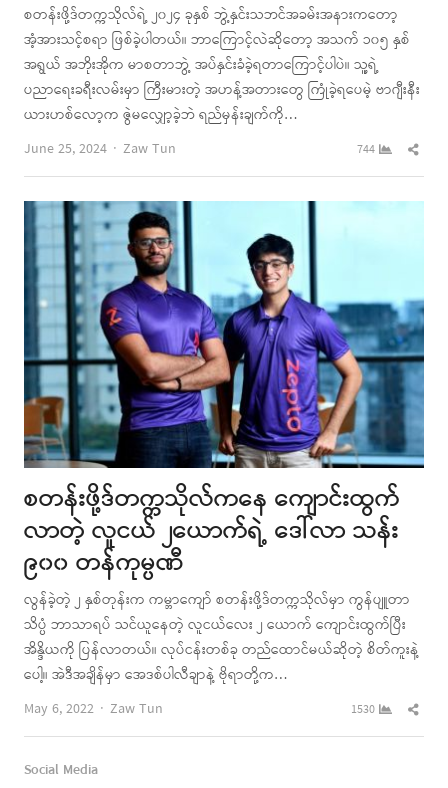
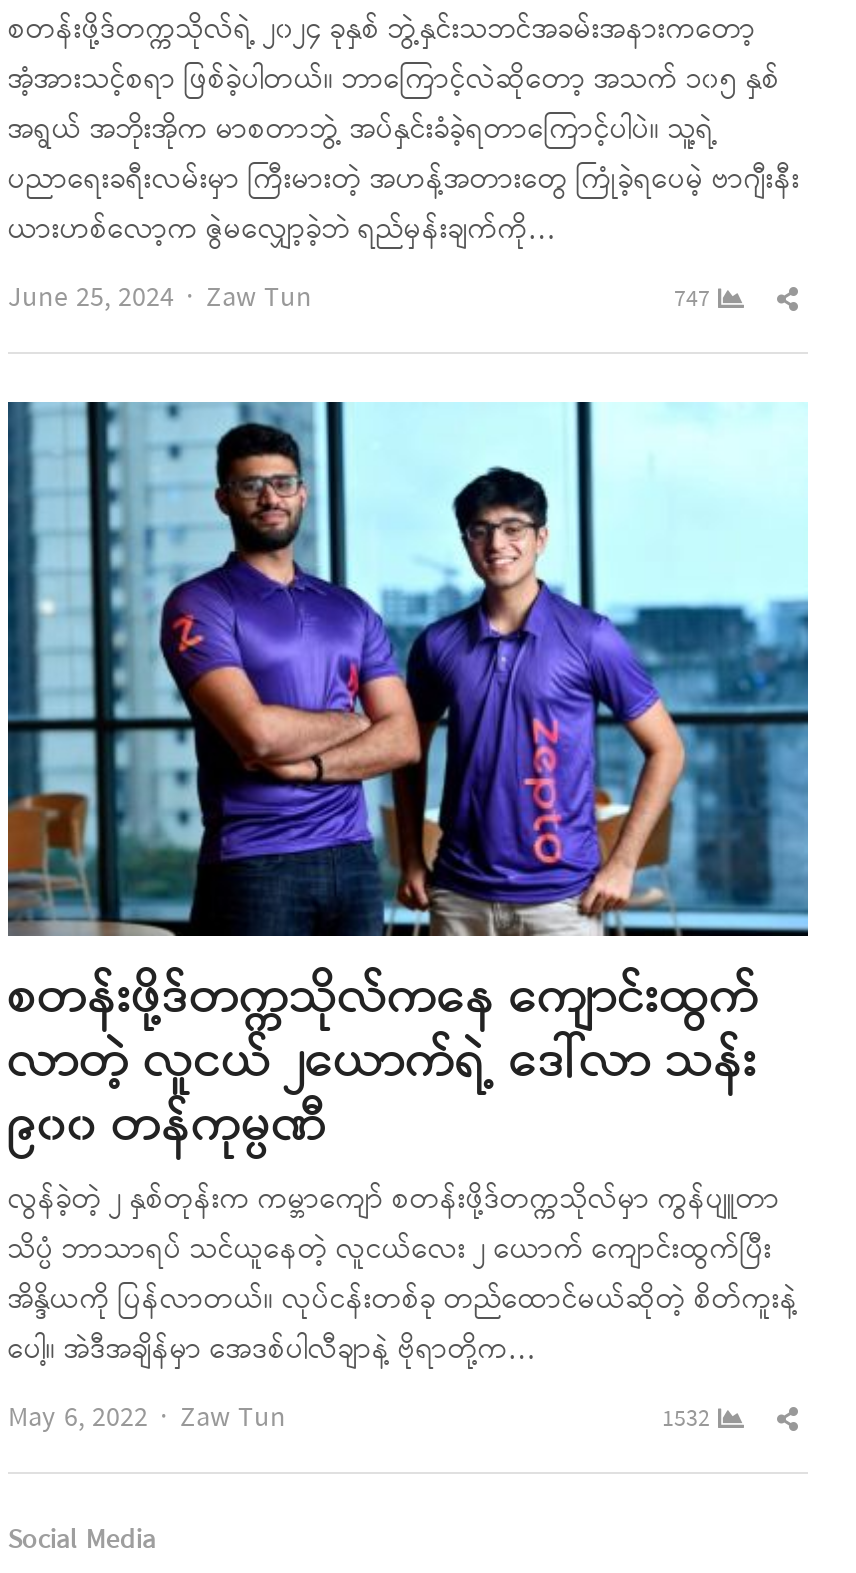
[357,140,375,160] 744 -> [674,280,710,320] 747
[351,700,375,720] 1530 -> [662,1399,710,1439] 1532

